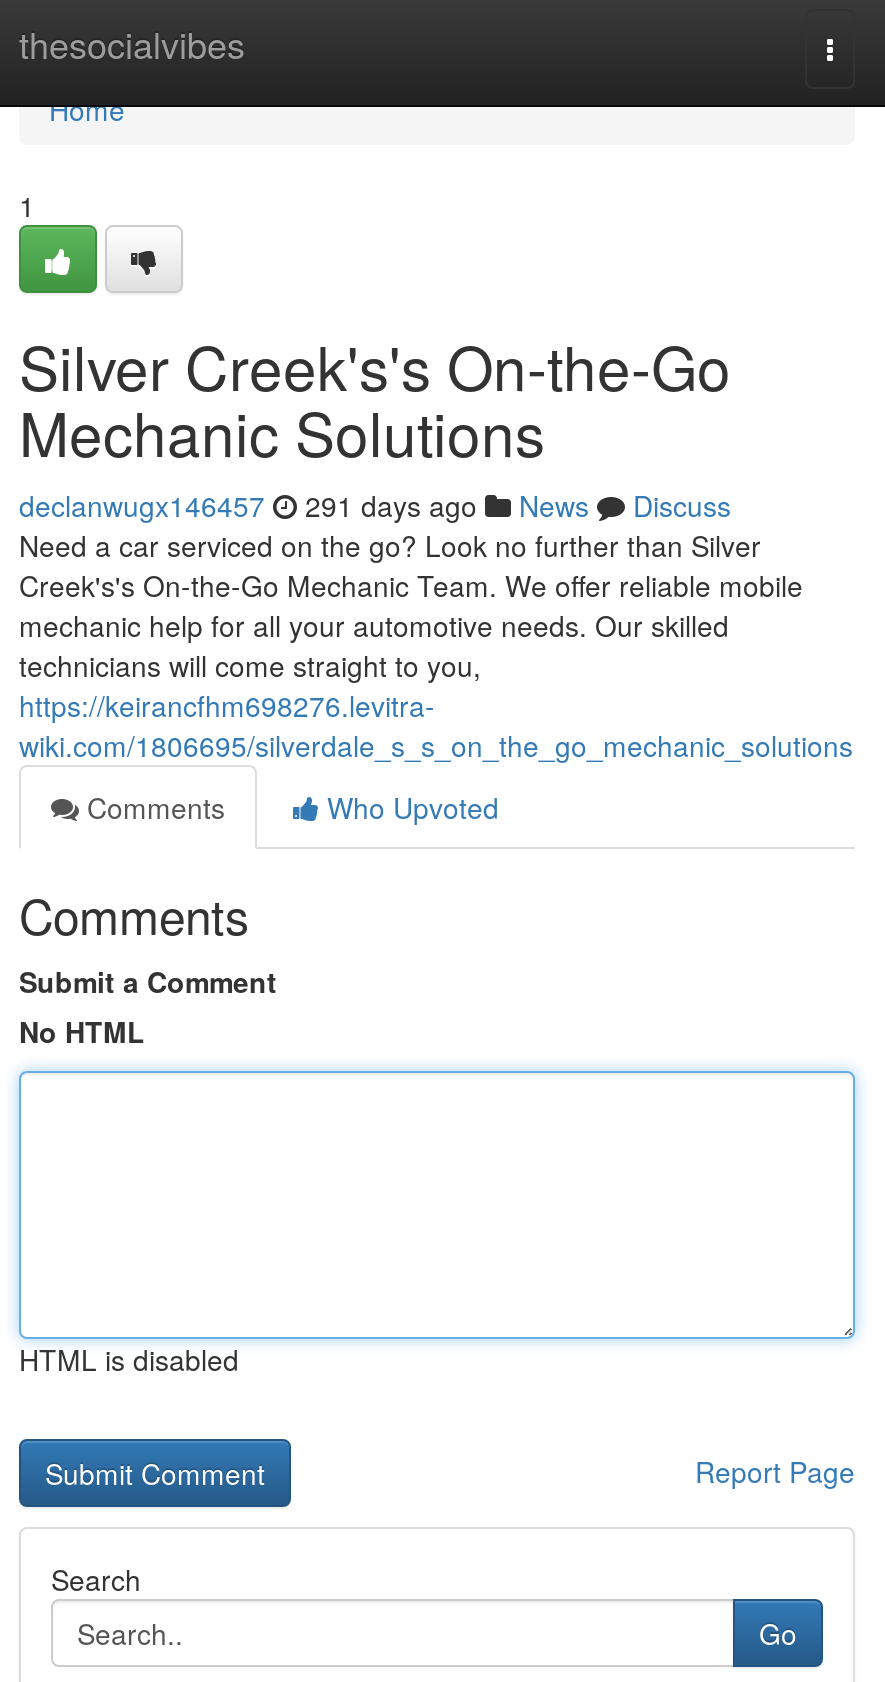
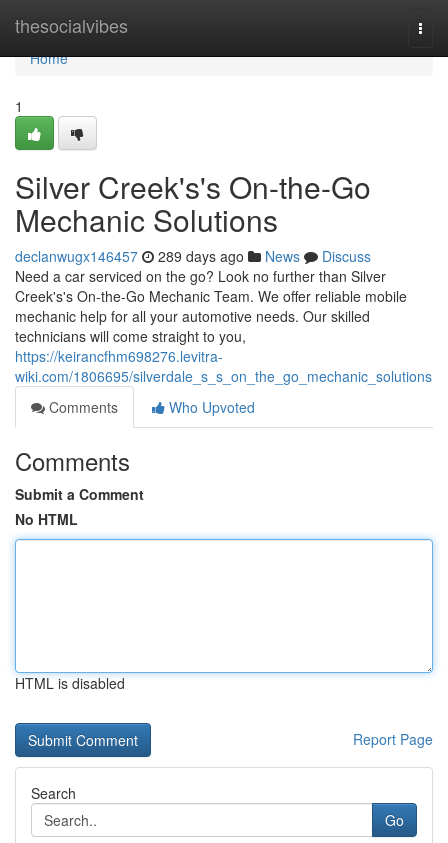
[19,485,731,525] declanwugx146457 291 days ago News Discuss -> [15,246,371,266] declanwugx146457 289 days ago News Discuss

